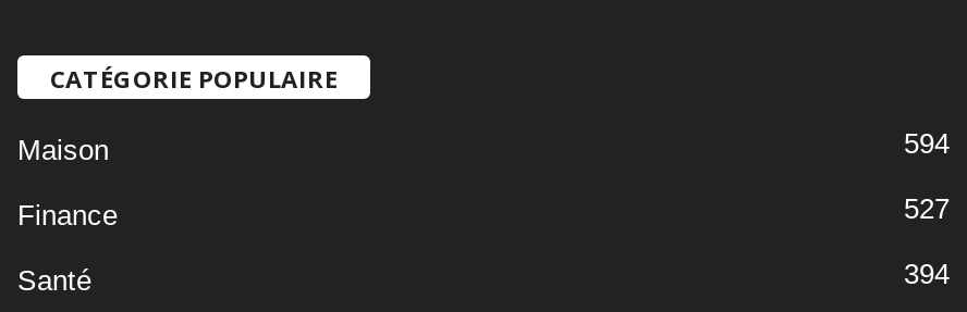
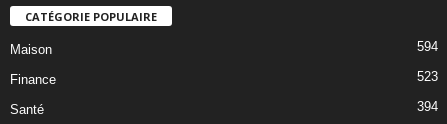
[904,193,950,226] 527 -> [417,69,438,84] 523

